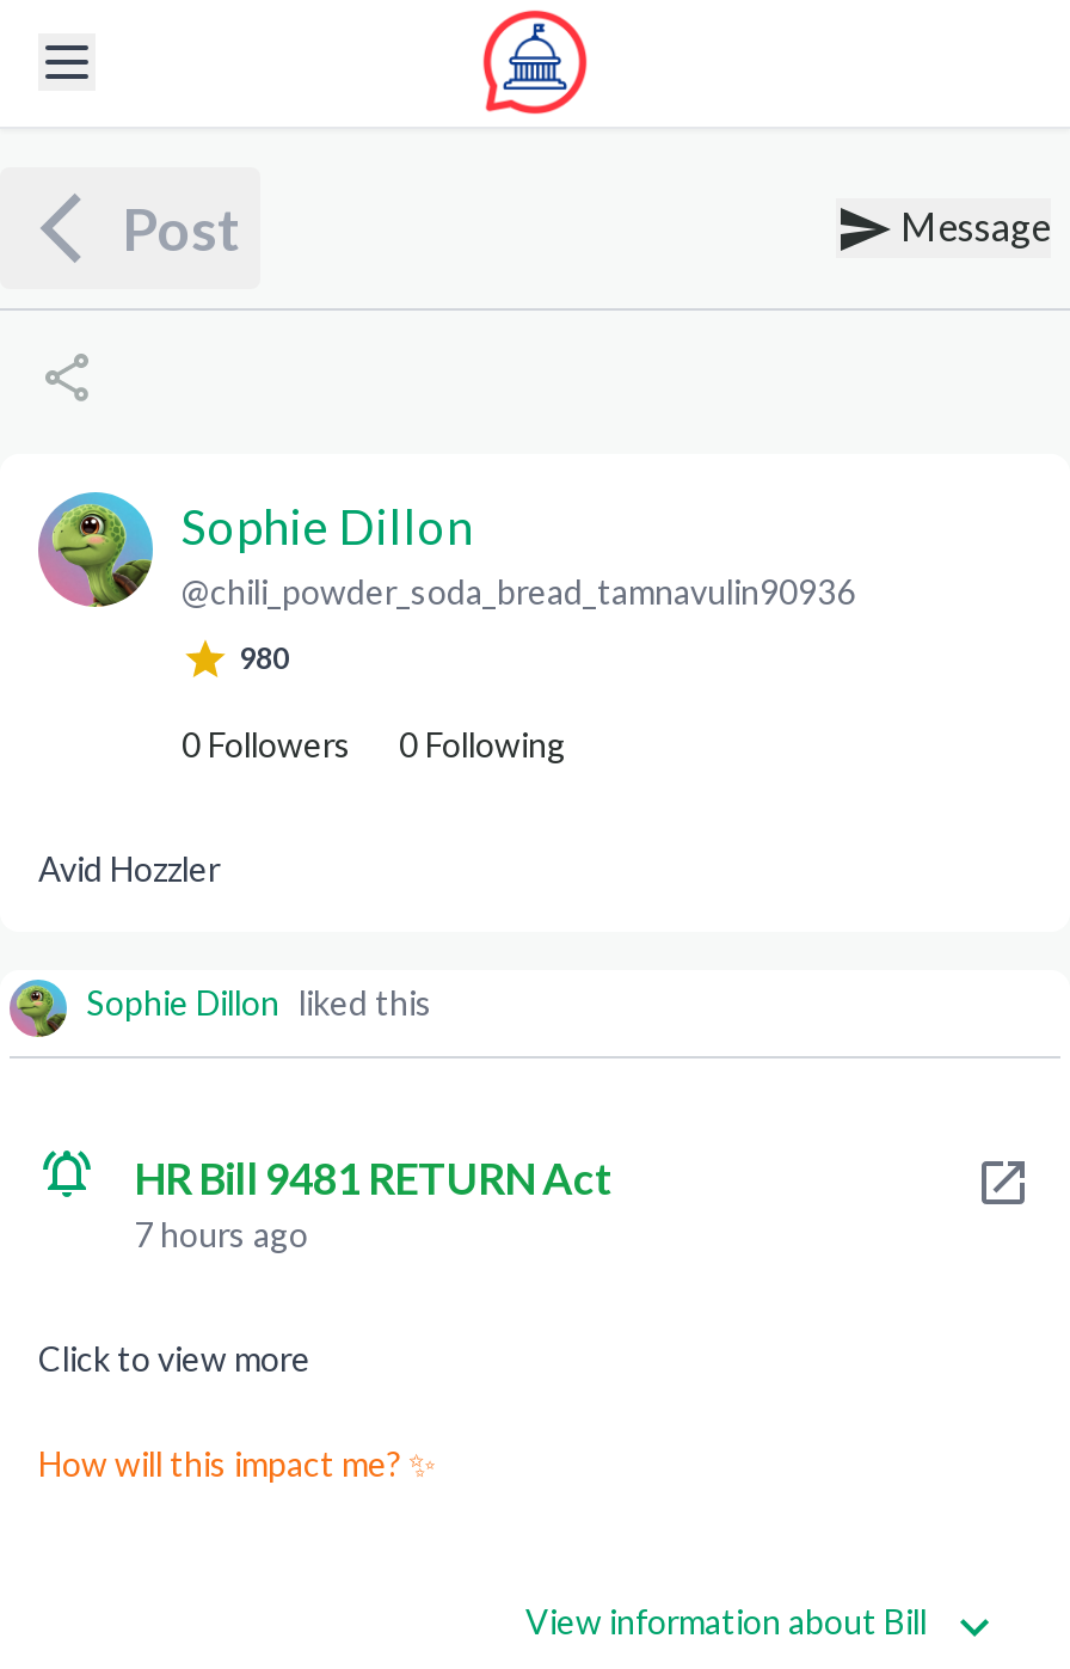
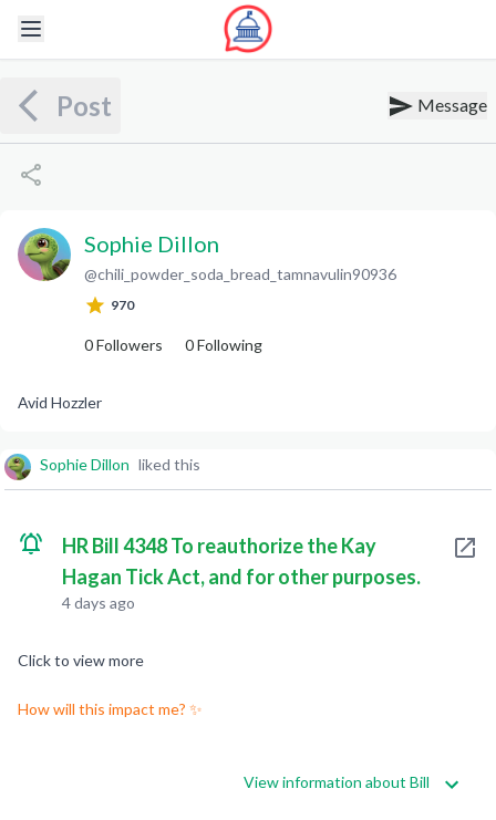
[239,640,289,676] 980 -> [111,297,134,313] 970
[134,1152,614,1254] HR Bill 9481 RETURN Act | 7 hours ago -> [62,533,421,612] HR Bill 4348 To reauthorize the Kay | Hagan Tick Act, and for other purposes. | 4 days ago

